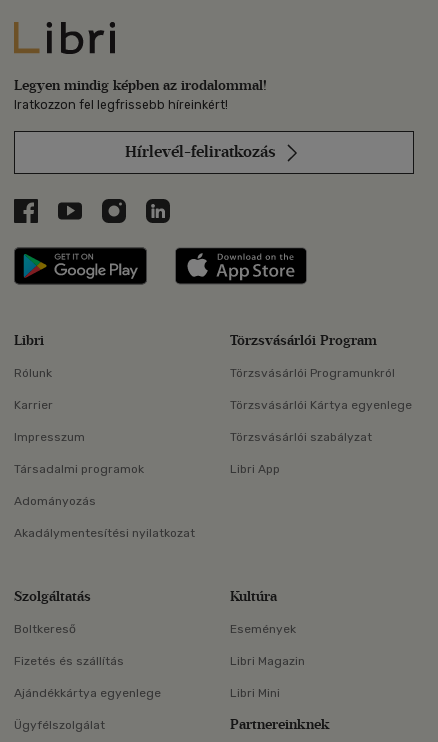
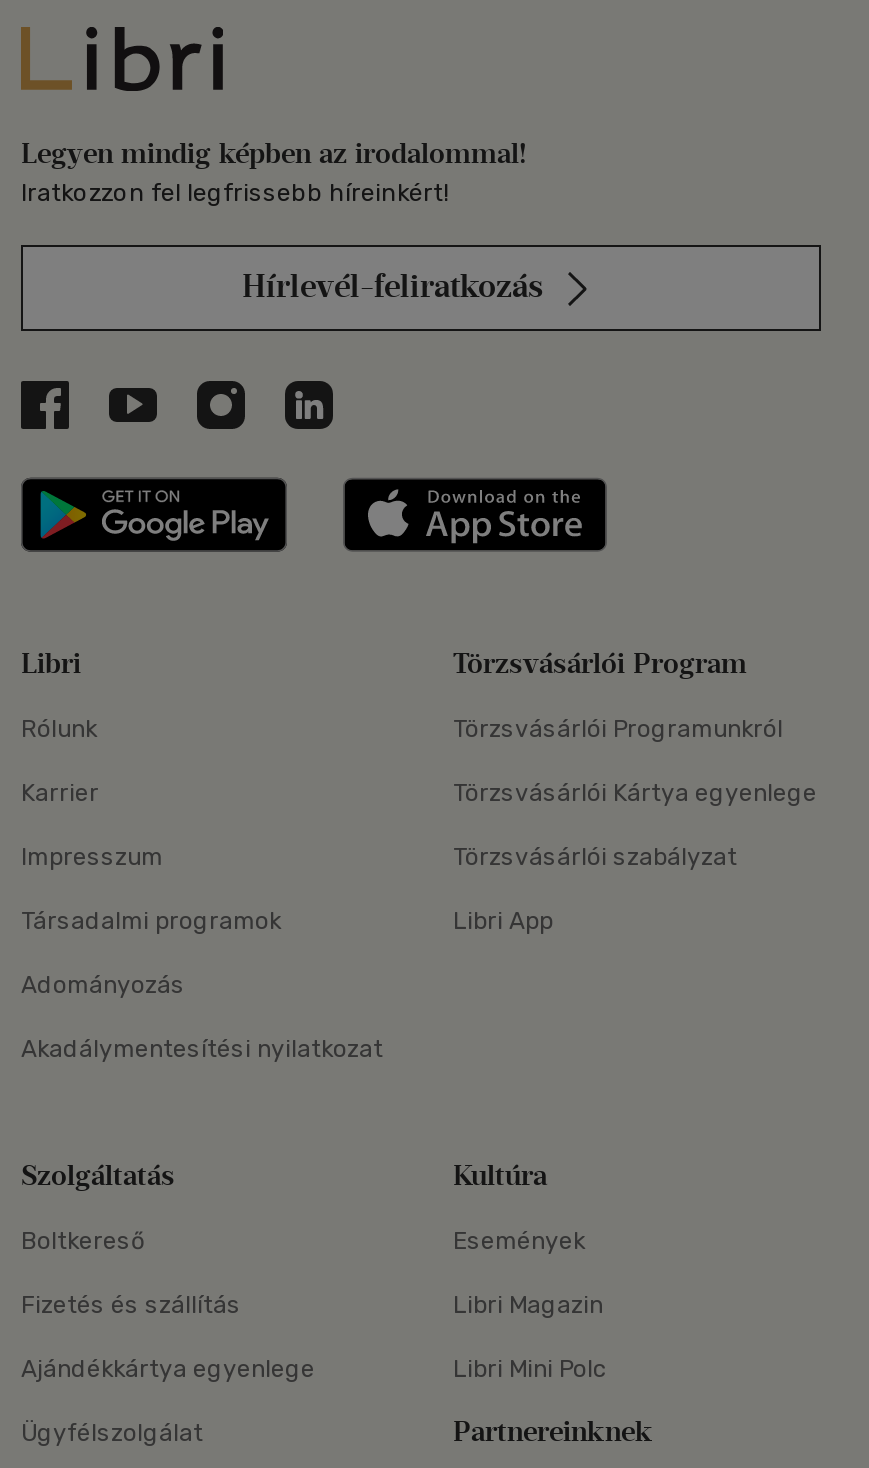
[230,686,280,700] Libri Mini -> [453,1355,607,1383] Libri Mini Polc

